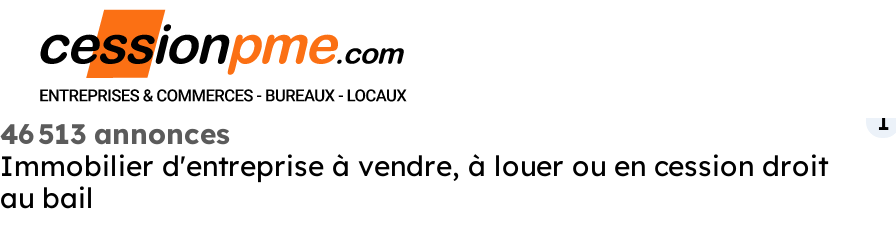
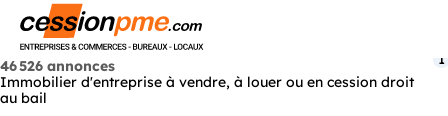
[0,116,230,152] 46 513 annonces -> [0,57,115,75] 46 526 annonces

